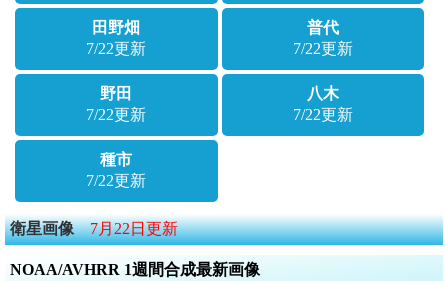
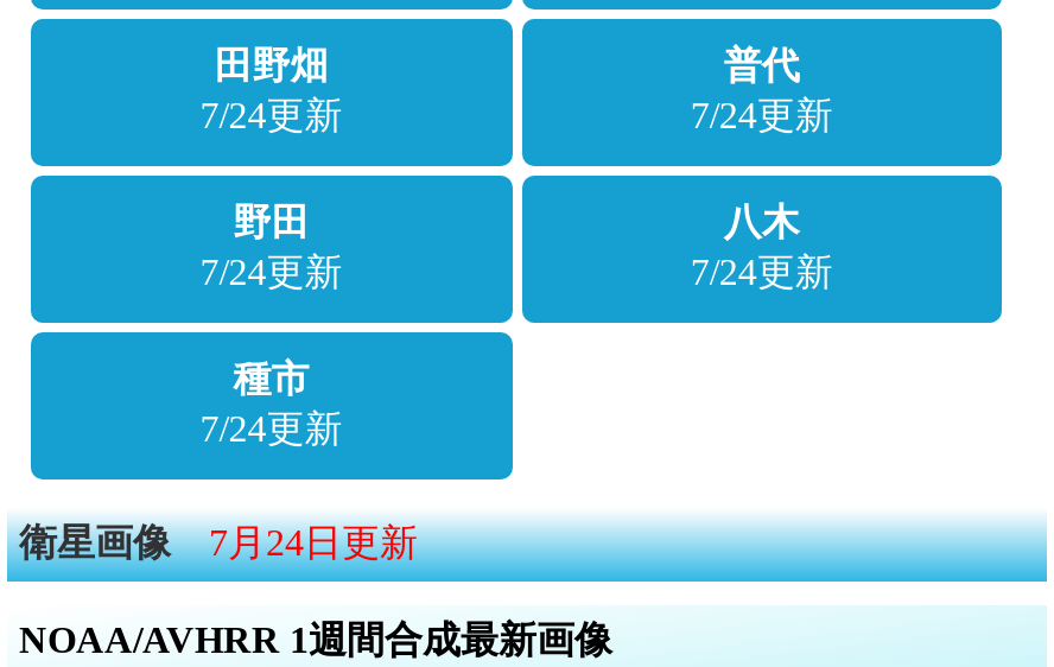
[86,40,146,57] 7/22更新 -> [200,95,343,136] 7/24更新
[293,40,353,57] 7/22更新 -> [690,95,833,136] 7/24更新
[86,106,146,123] 7/22更新 -> [200,252,343,292] 7/24更新
[293,106,353,123] 7/22更新 -> [690,252,833,292] 7/24更新
[86,172,146,189] 7/22更新 -> [200,409,343,449] 7/24更新
[10,220,178,237] 衛星画像 7月22日更新 -> [19,523,418,563] 衛星画像 7月24日更新

